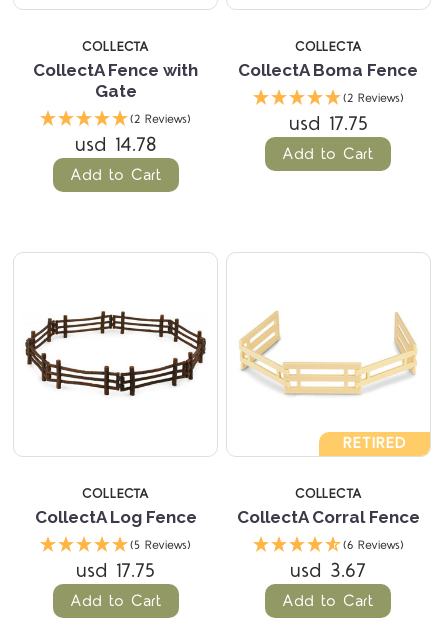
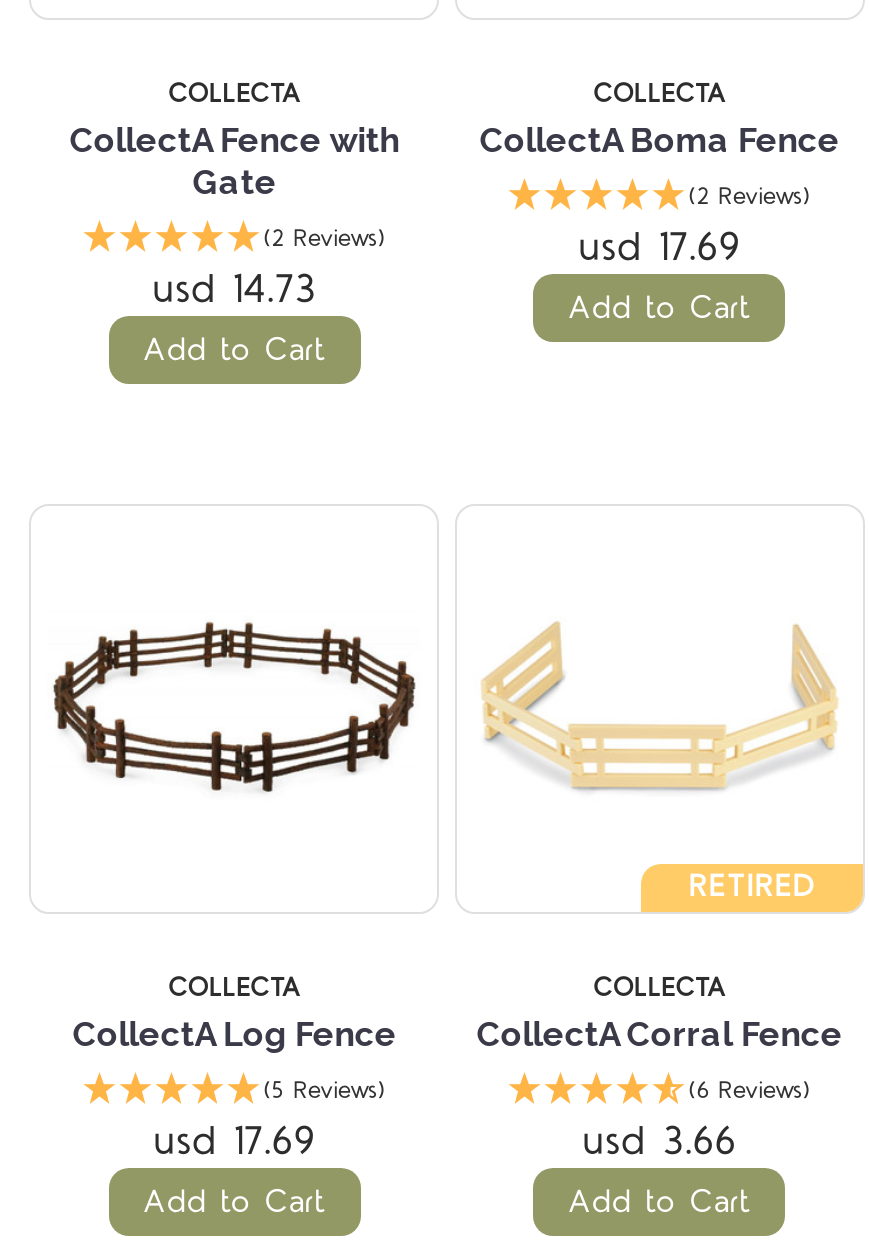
[289,109,368,137] usd 17.75 -> [579,219,741,275] usd 17.69
[75,130,157,158] usd 14.78 -> [152,261,316,317] usd 14.73
[76,557,155,585] usd 17.75 -> [153,1114,315,1170] usd 17.69
[290,557,366,585] usd 3.67 -> [583,1114,737,1170] usd 3.66

